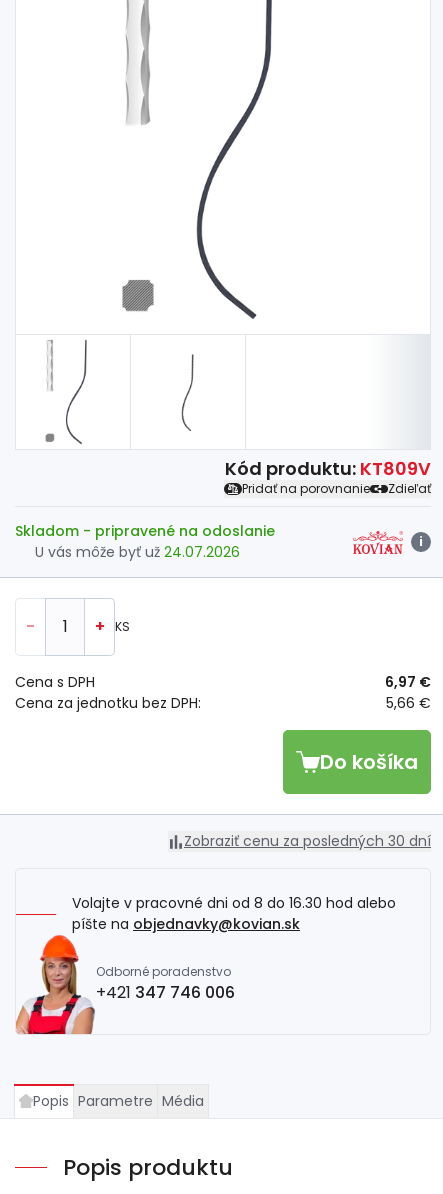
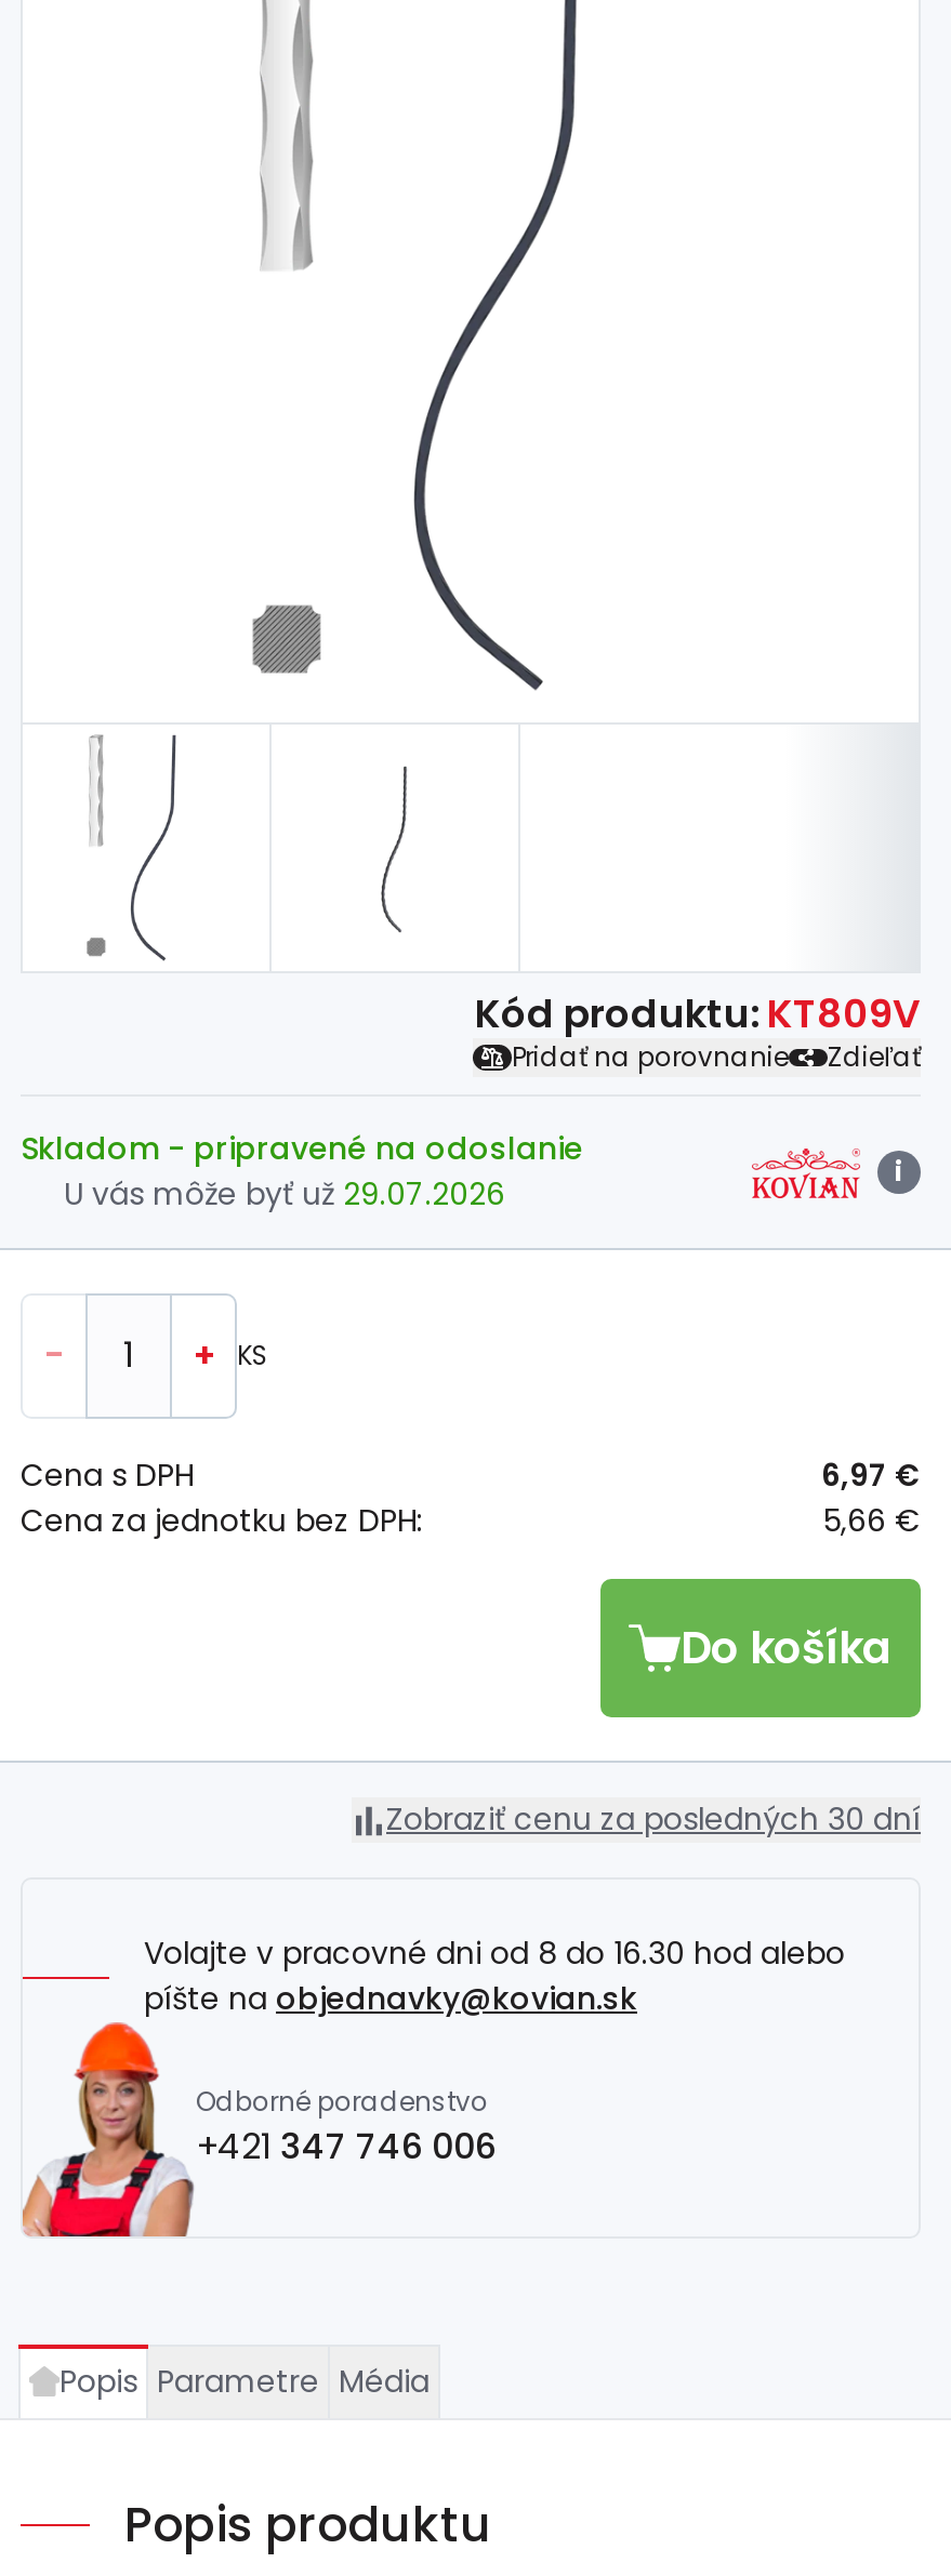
[35,542,240,562] U vás môže byť už 24.07.2026 -> [64,1172,505,1216] U vás môže byť už 29.07.2026

